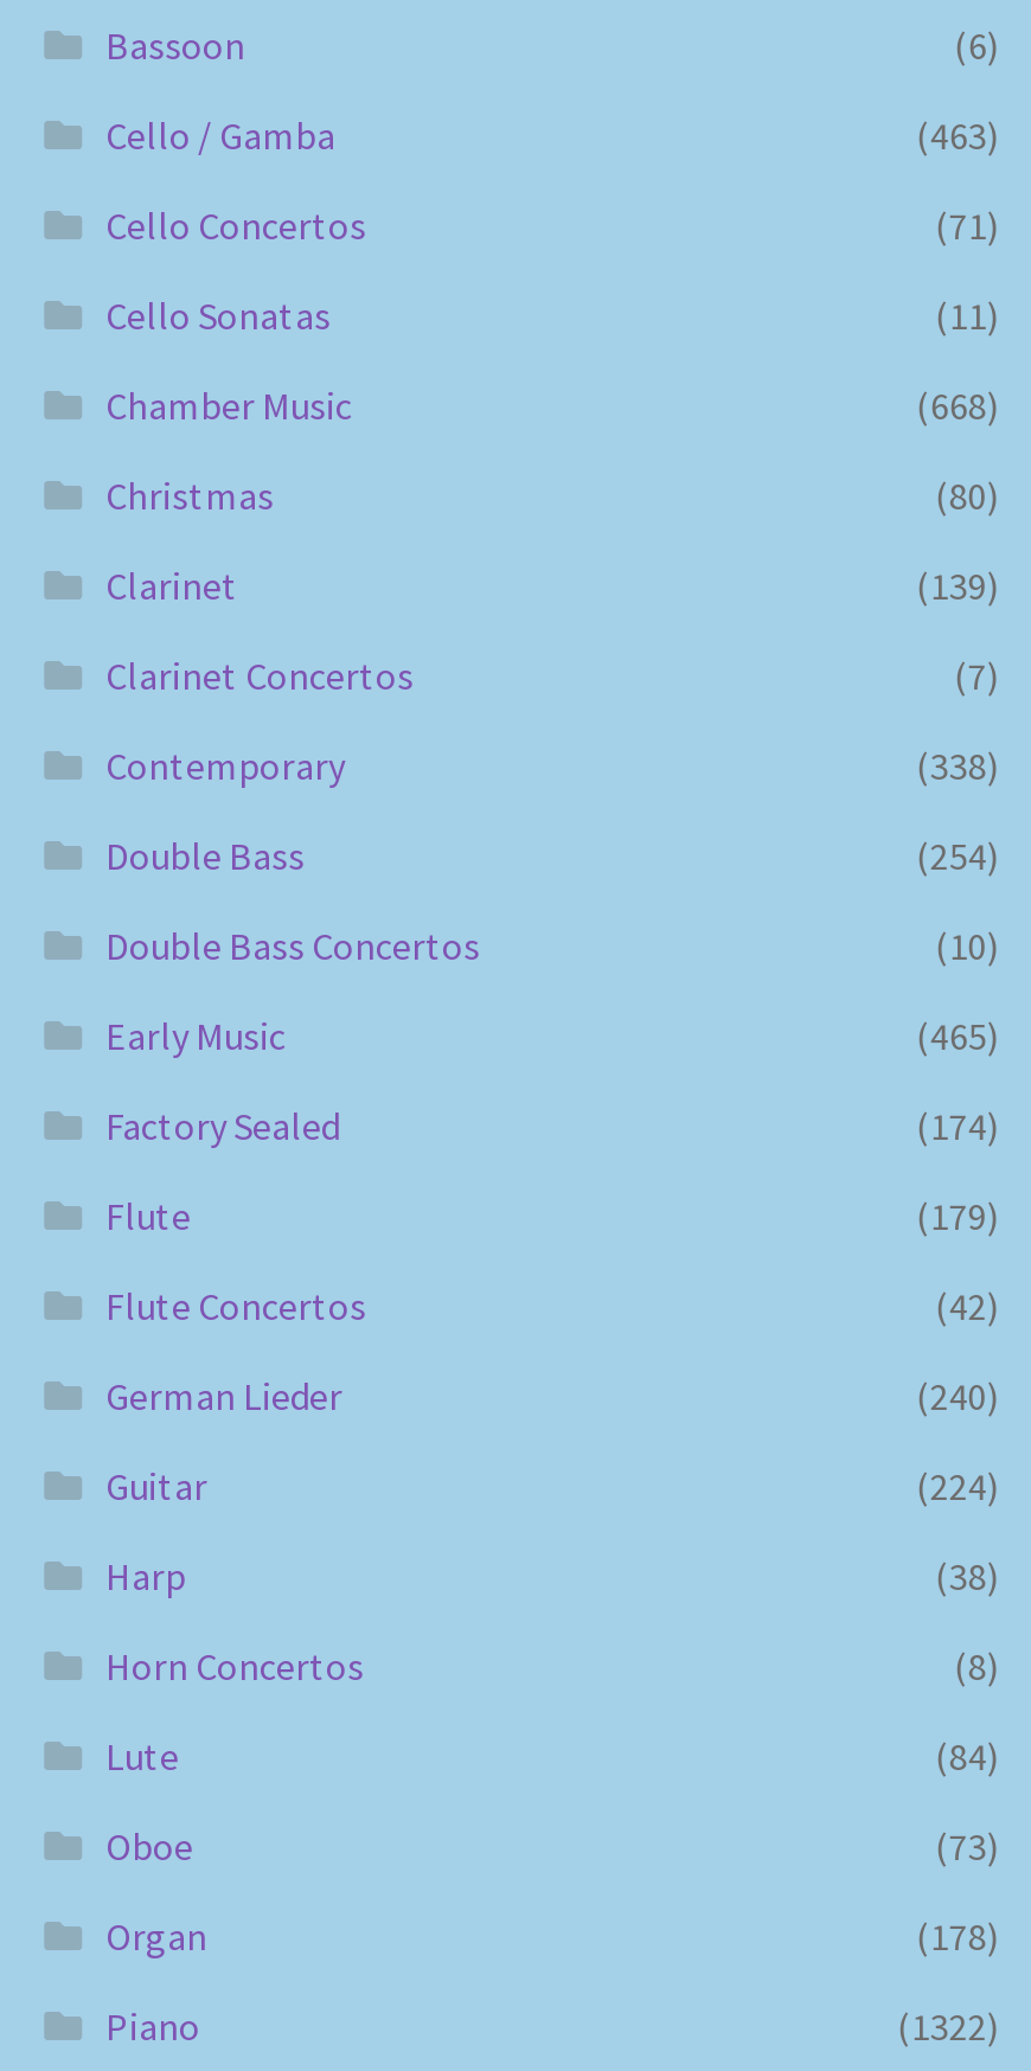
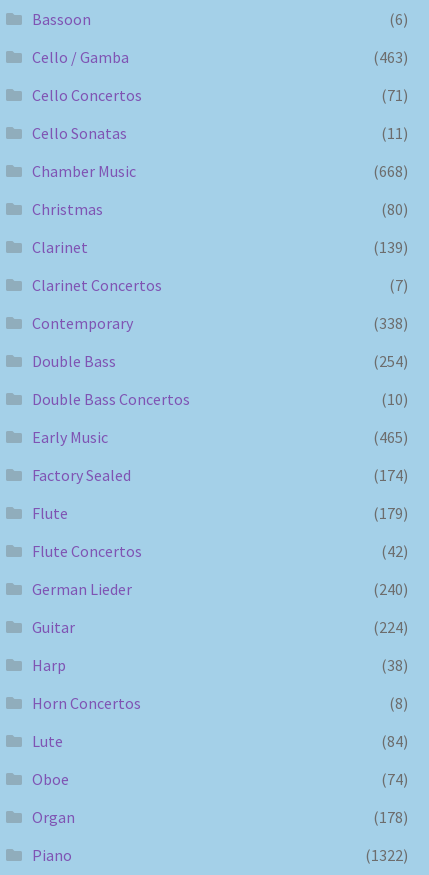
[935,1822,999,1869] (73) -> [381,769,408,789] (74)

